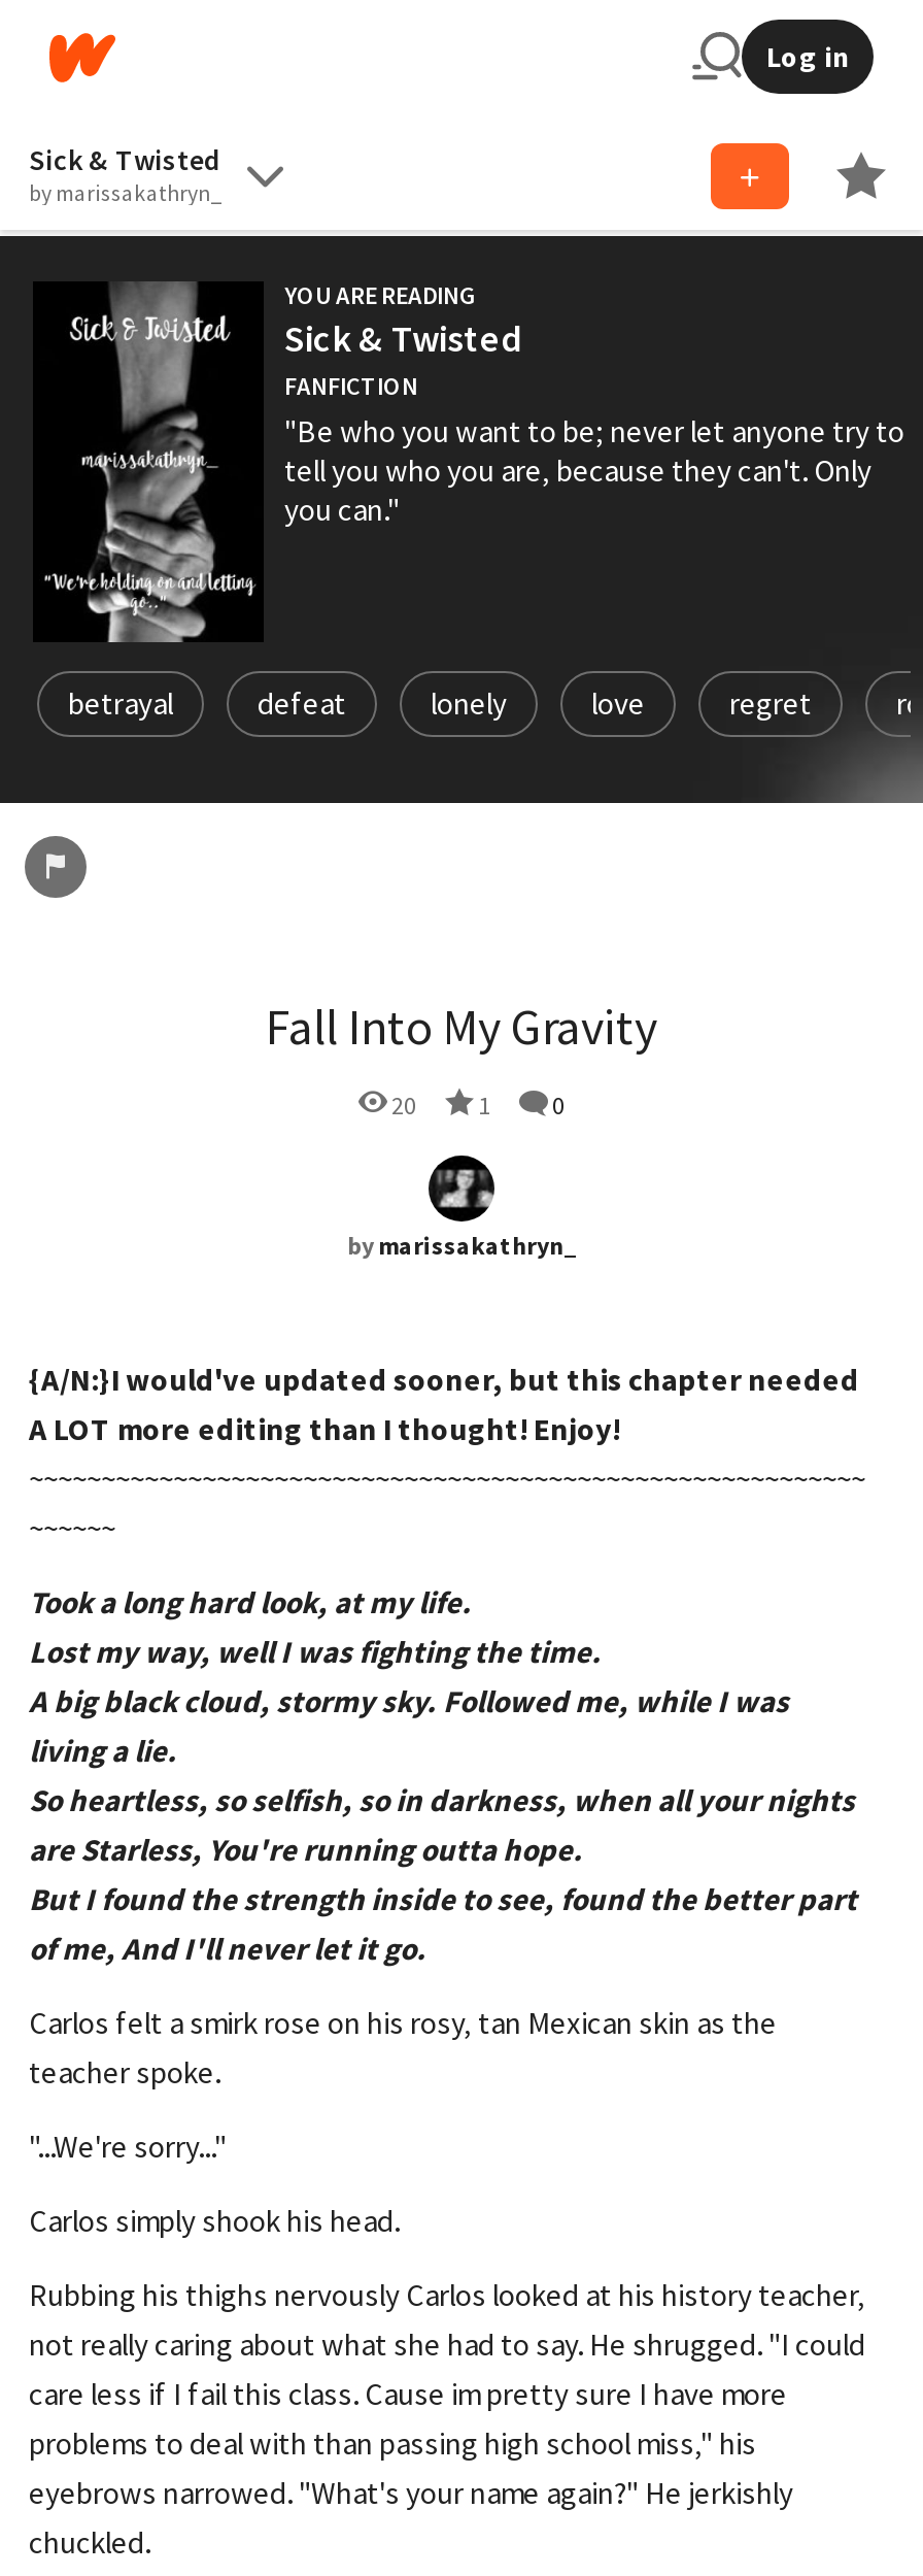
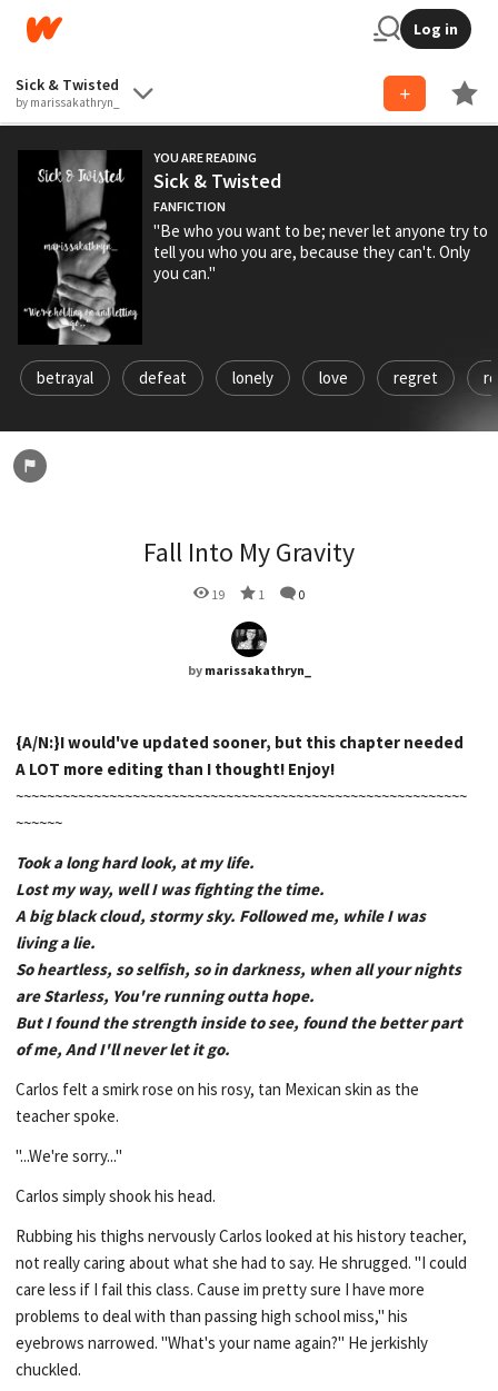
[387,1090,565,1120] 20 1 0 -> [209,586,305,603] 19 1 0

